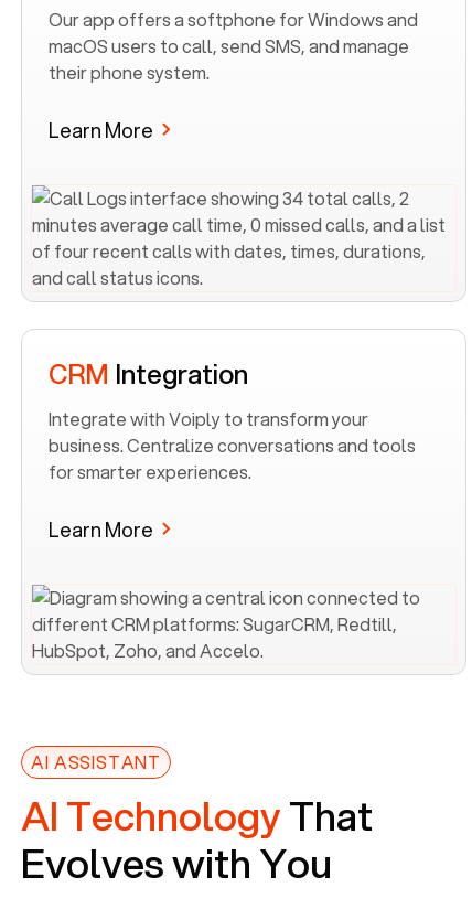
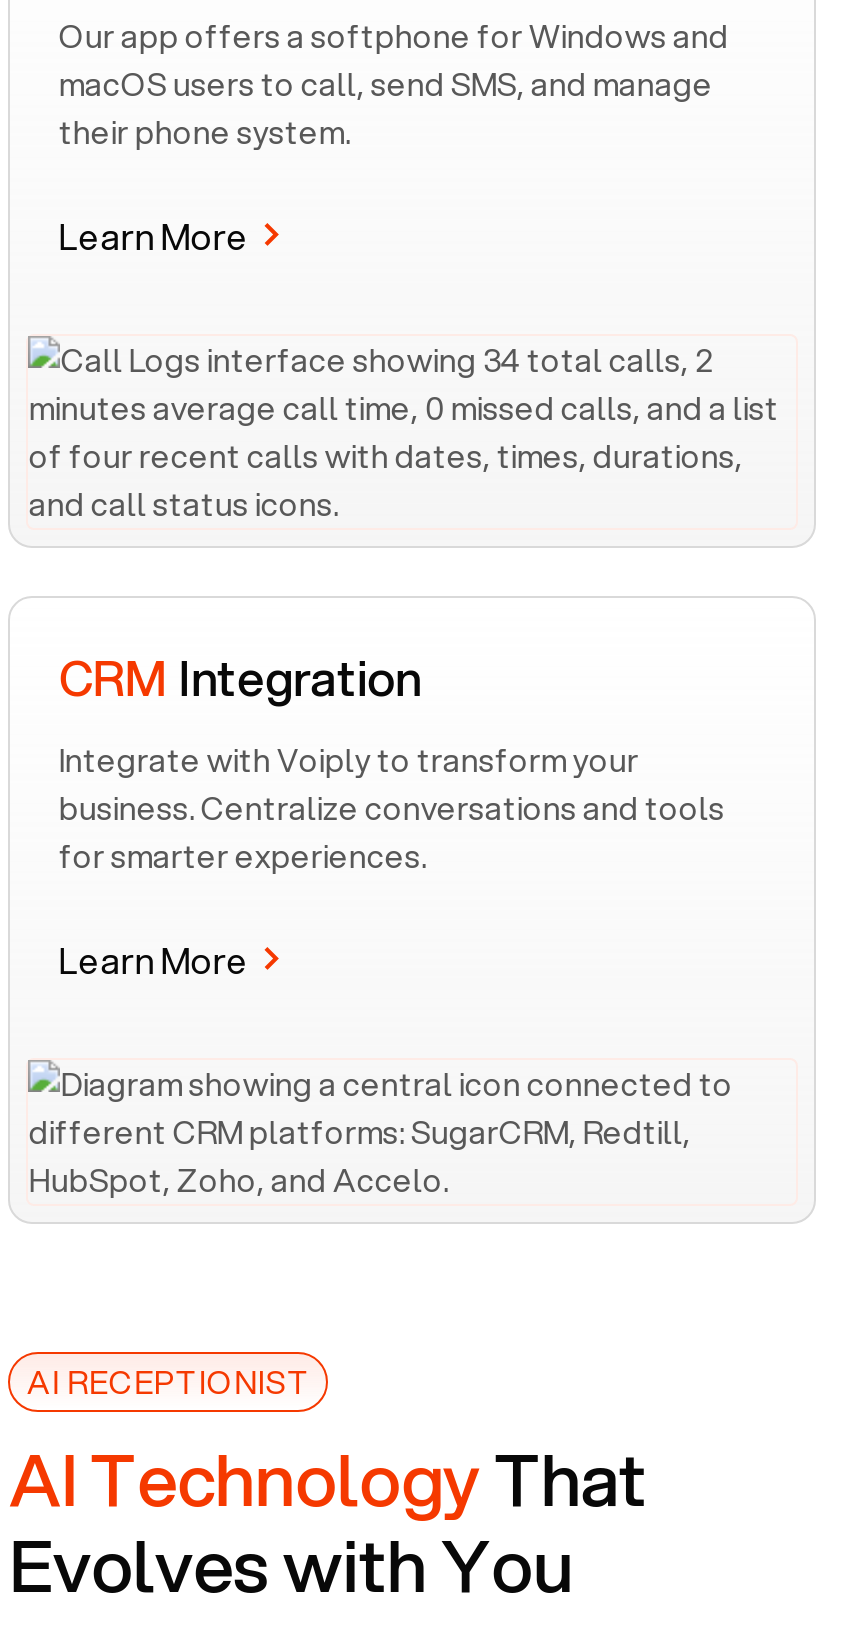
[31,749,161,775] AI ASSISTANT -> [27,1358,311,1404] AI RECEPTIONIST

